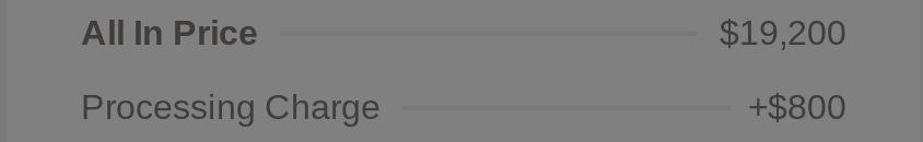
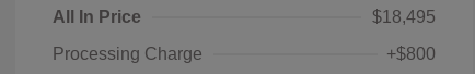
[720,15,846,52] $19,200 -> [372,8,436,26] $18,495

